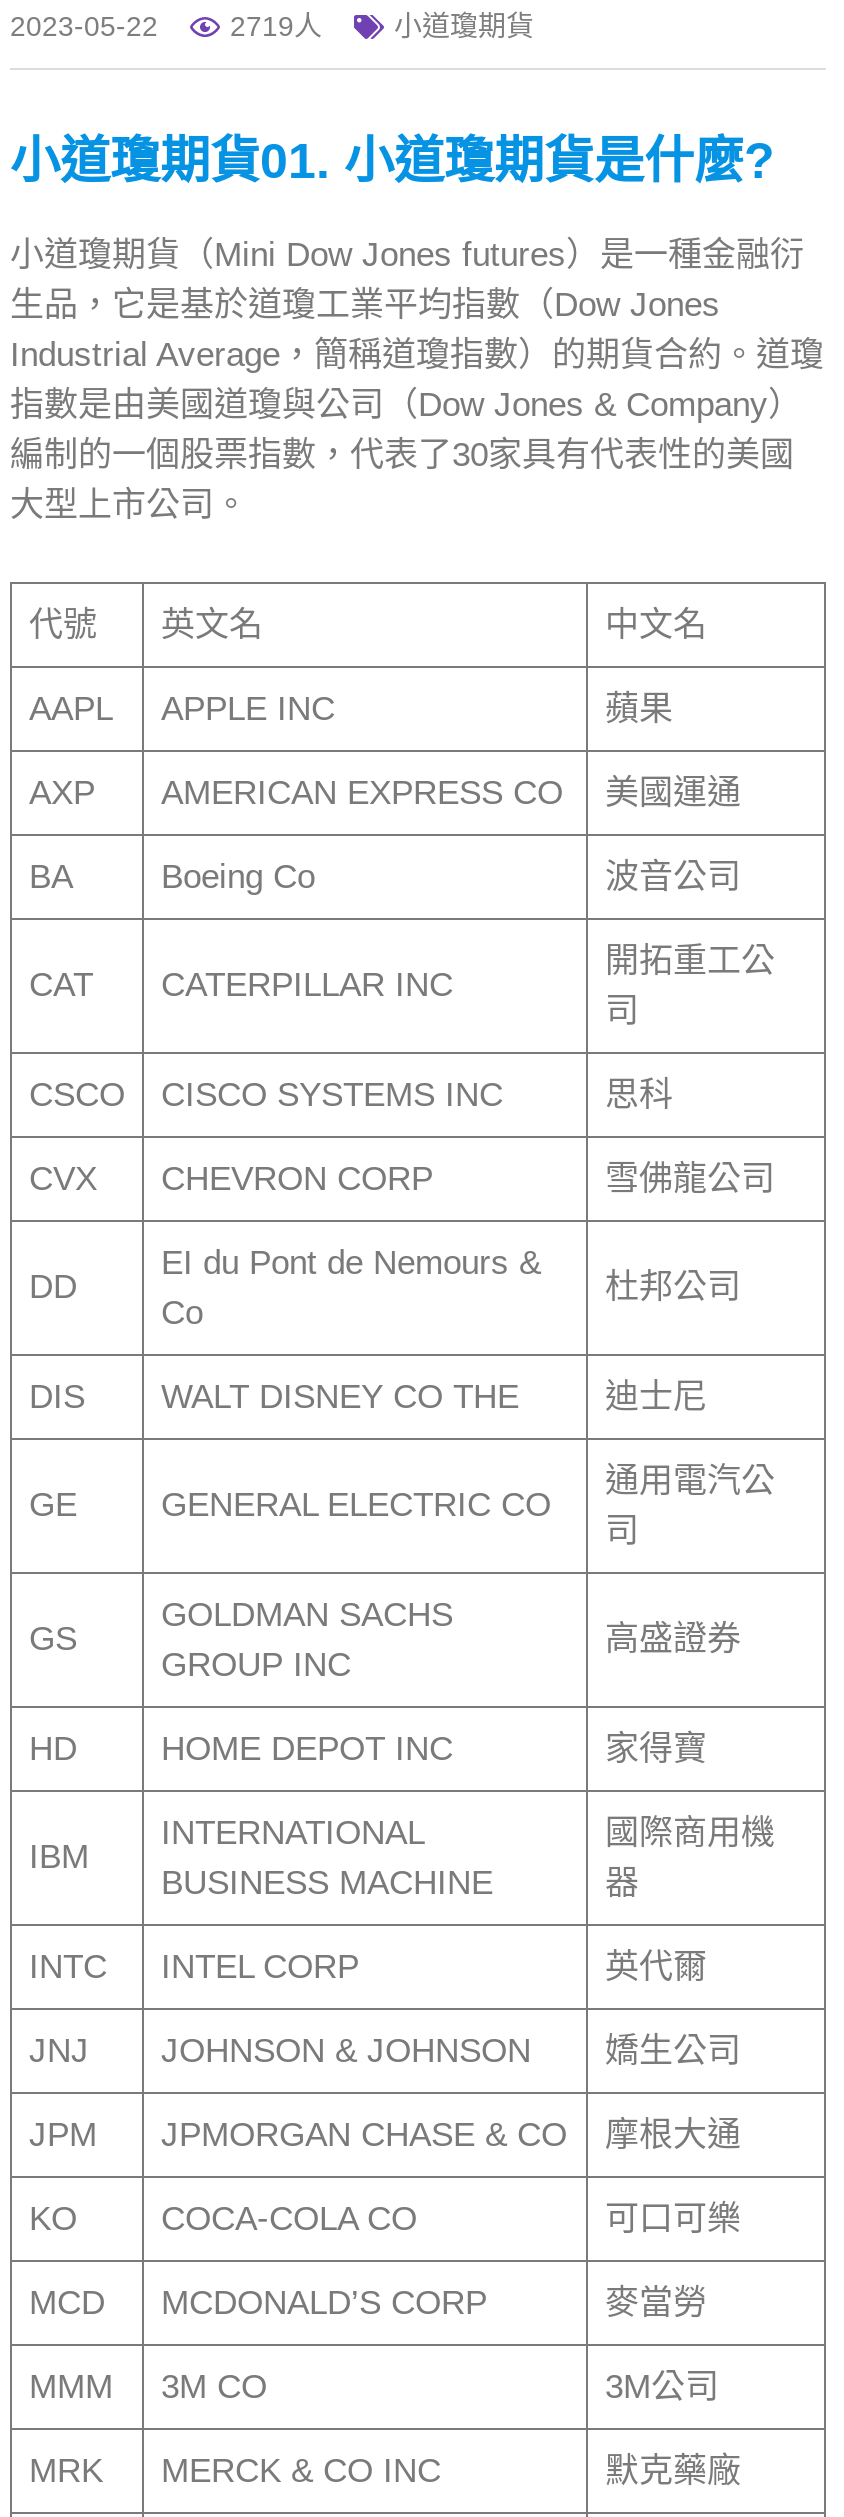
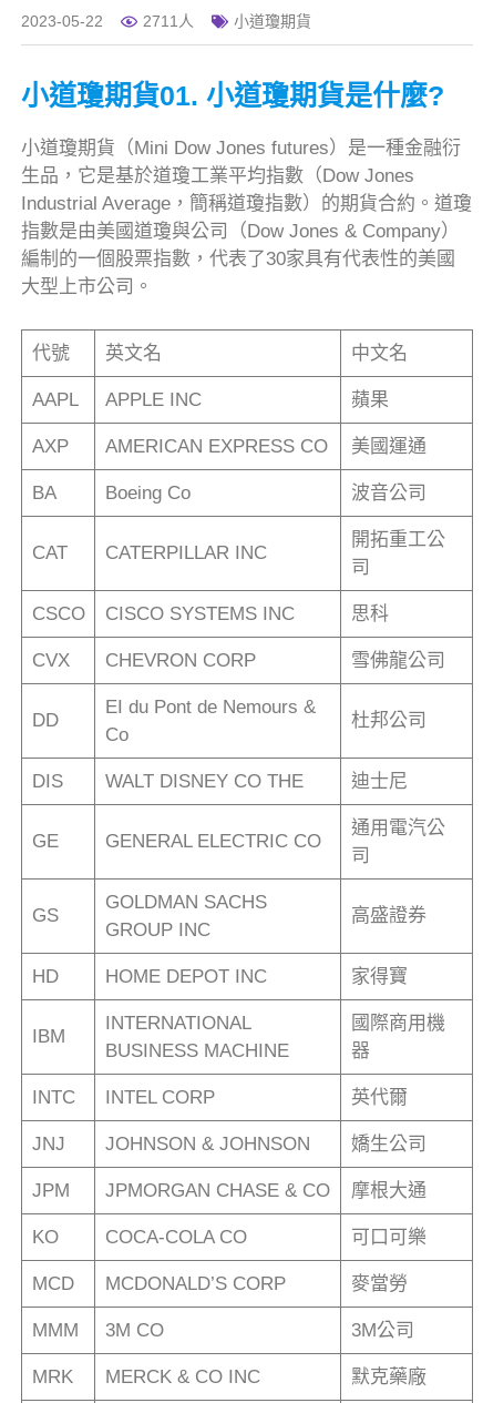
[230,10,322,42] 2719人 -> [143,12,194,30] 2711人

